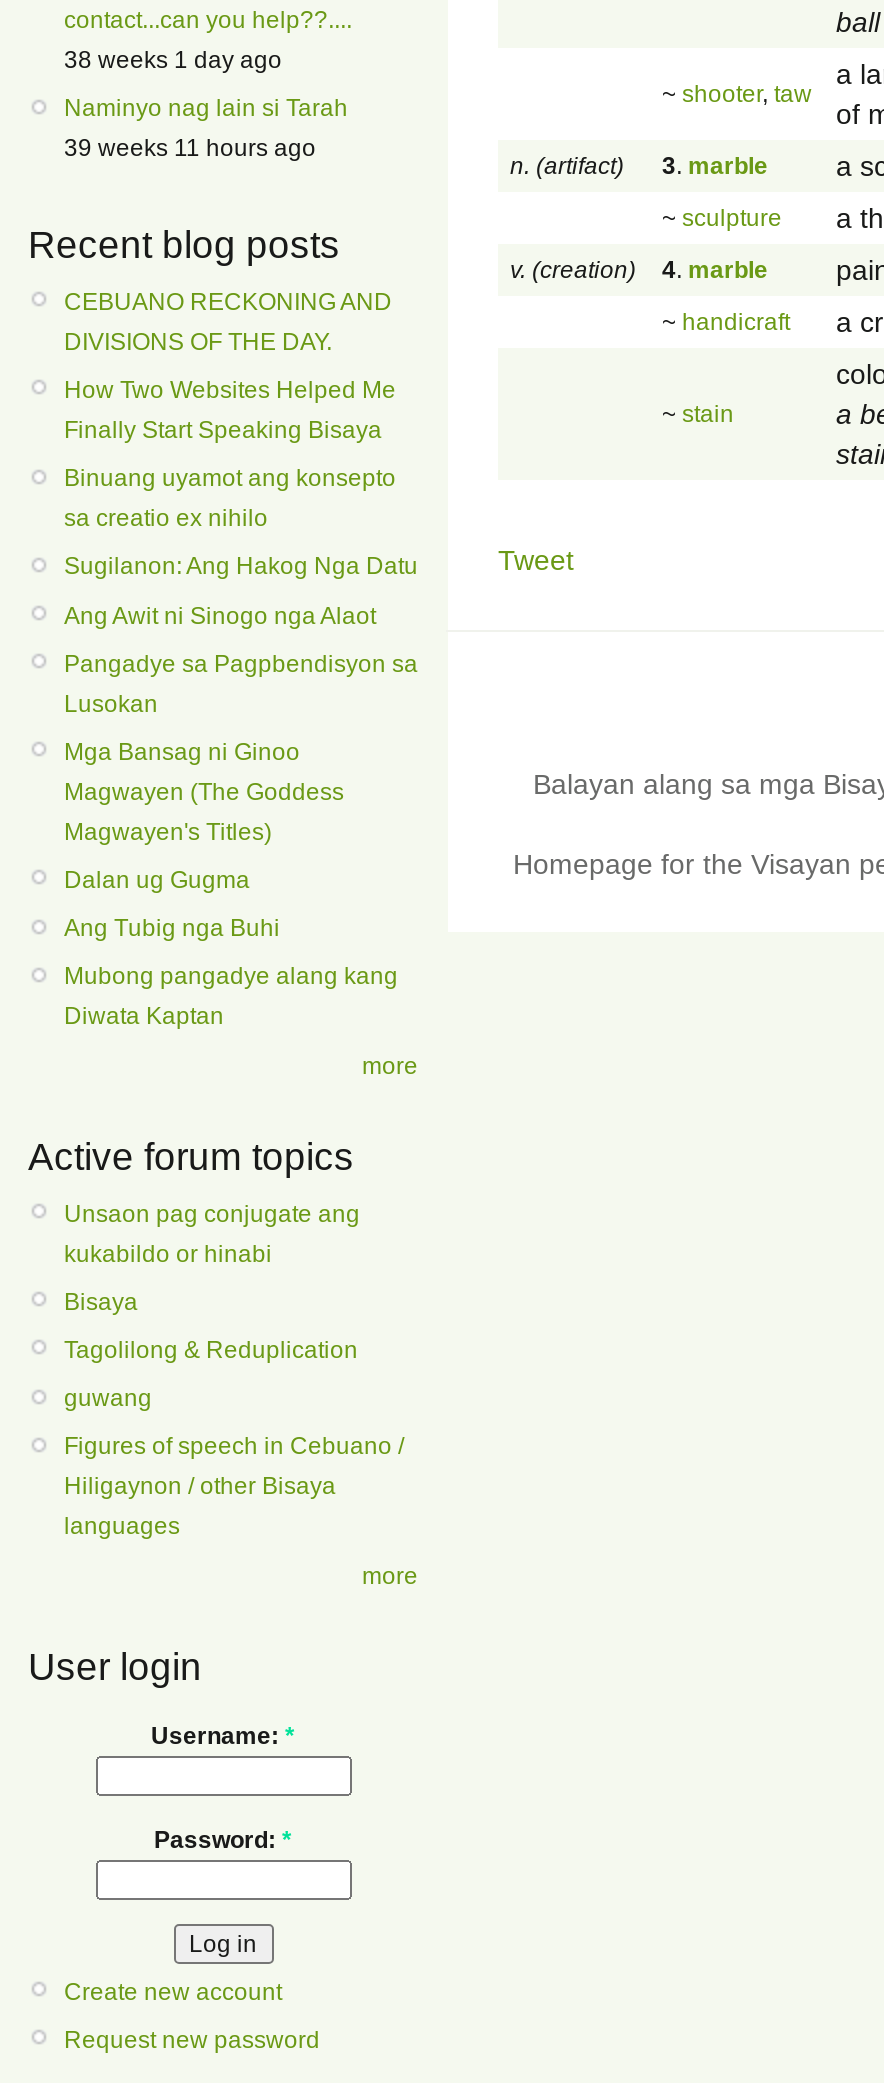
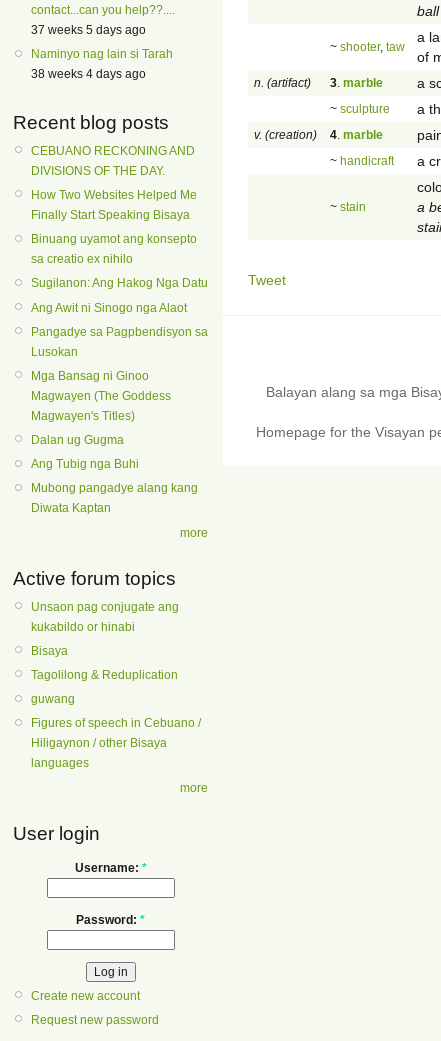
[64,46,282,74] 38 weeks 1 day ago -> [31,23,146,37] 37 weeks 5 days ago
[64,135,316,163] 39 weeks 11 hours ago -> [31,67,146,81] 38 weeks 4 days ago

